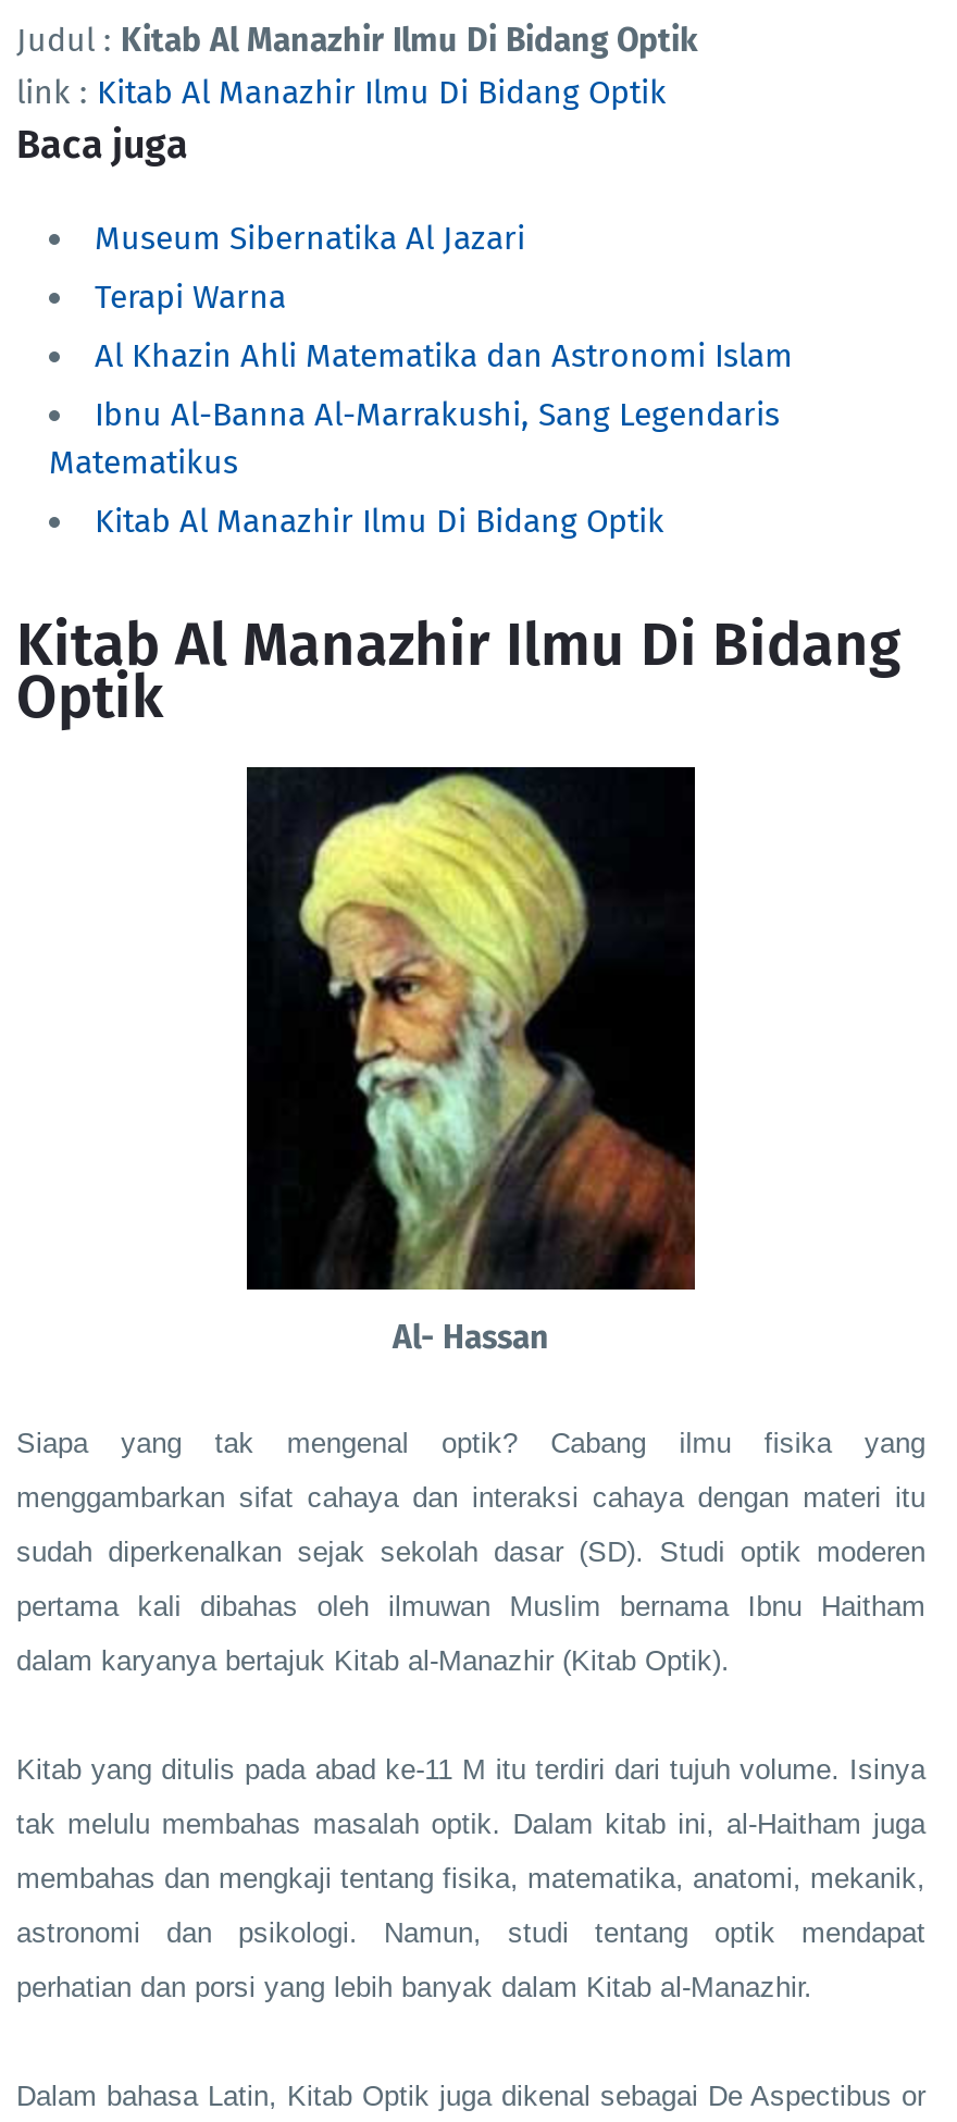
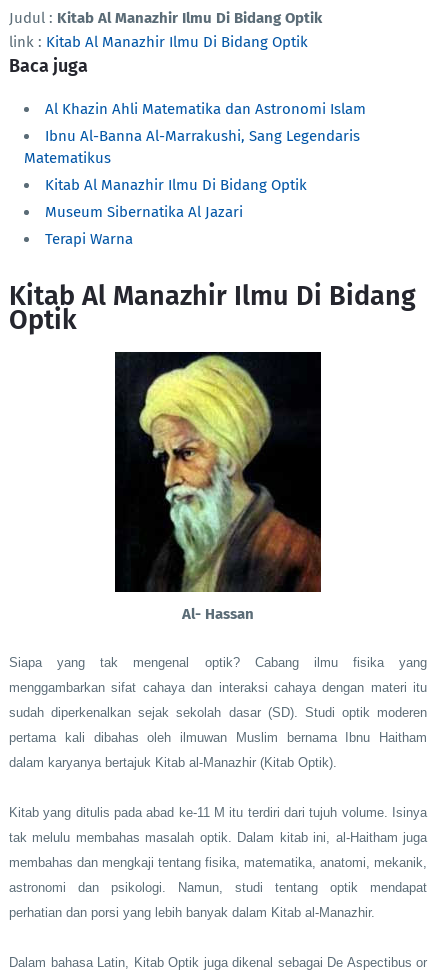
moved [95,219,525,317] -> [45,203,243,248]: Museum Sibernatika Al Jazari | Terapi Warna
moved [49,337,793,541] -> [24,100,366,194]: Al Khazin Ahli Matematika dan Astronomi Islam | Ibnu Al-Banna Al-Marrakushi, Sang Legendaris | Matematikus | Kitab Al Manazhir Ilmu Di Bidang Optik

